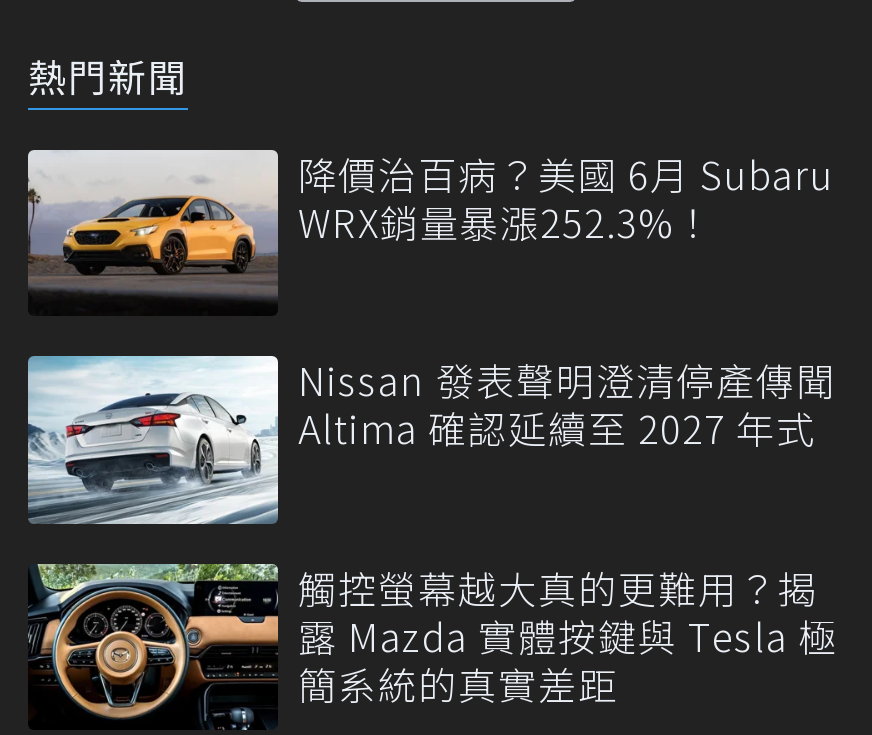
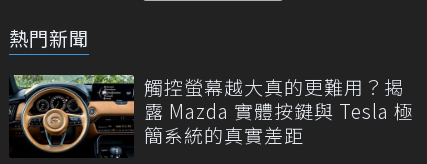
[26,146,836,455] [image] | 降價治百病？美國 6月 Subaru | WRX銷量暴漲252.3%！ | Nissan 發表聲明澄清停產傳聞 | Altima 確認延續至 2027 年式 -> none
[26,354,280,526] [image] -> none

